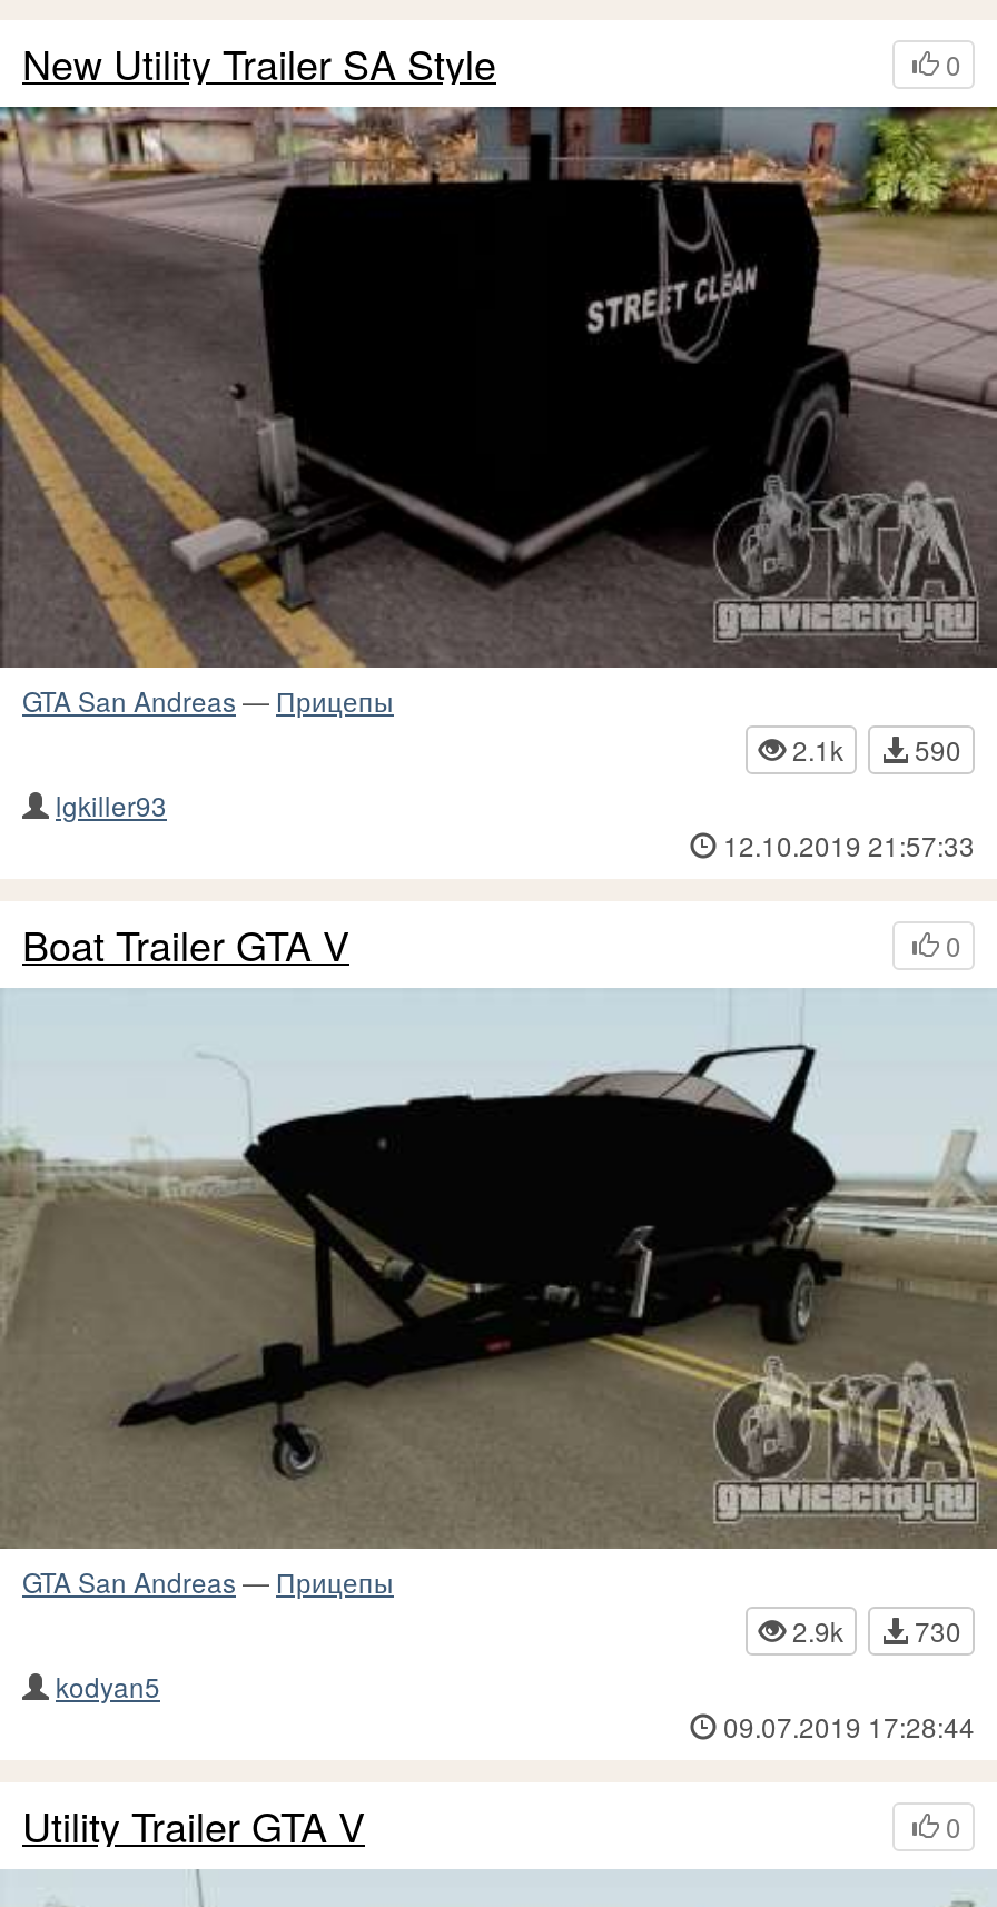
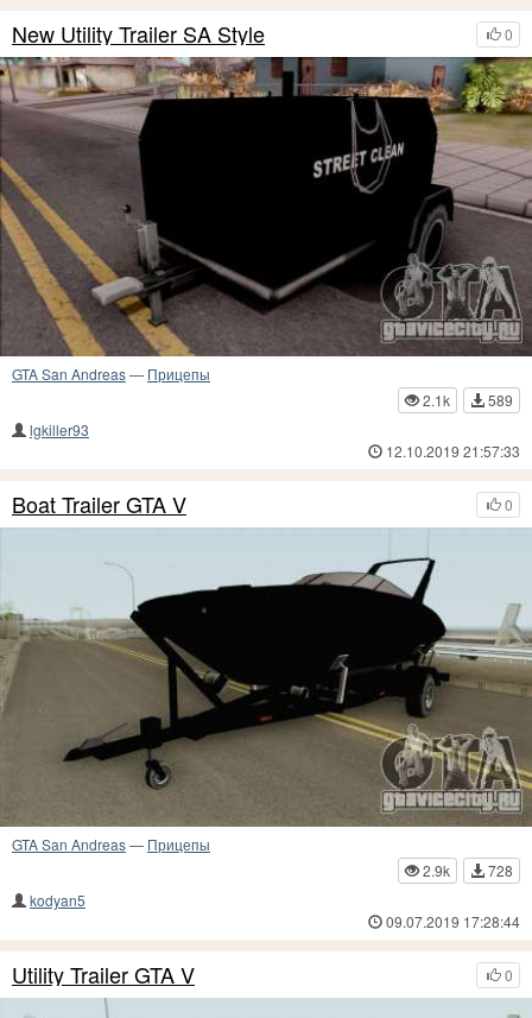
[792,730,961,768] 2.1k 590 -> [423,390,513,410] 2.1k 589
[792,1610,961,1648] 2.9k 730 -> [423,860,513,880] 2.9k 728

